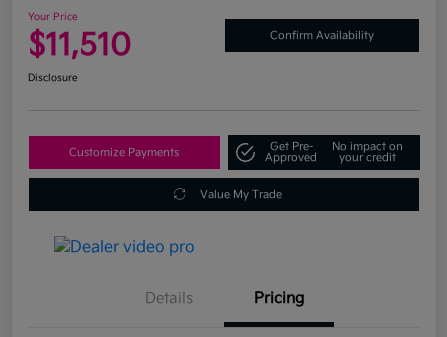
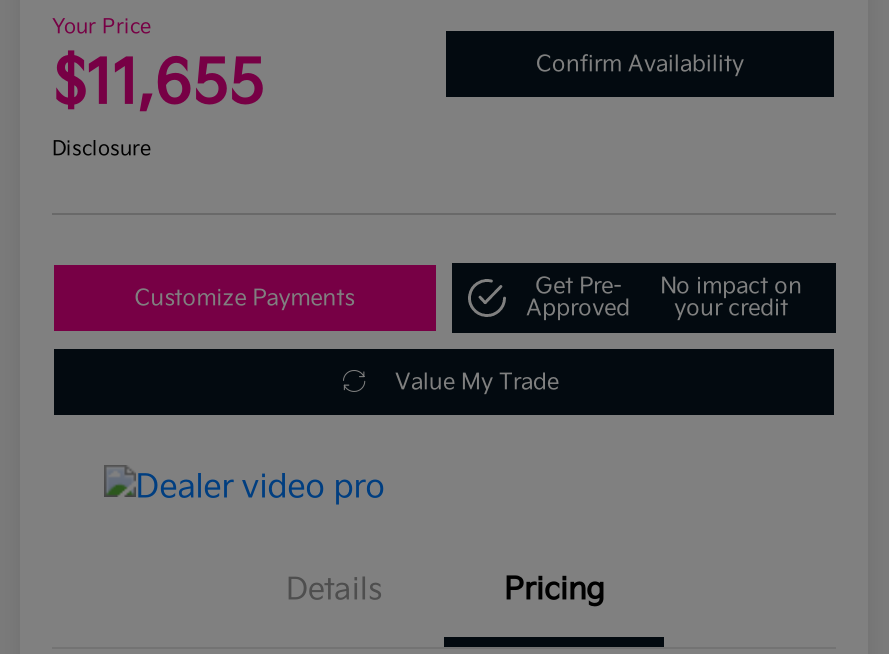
[28,28,131,64] $11,510 -> [52,49,264,121] $11,655

